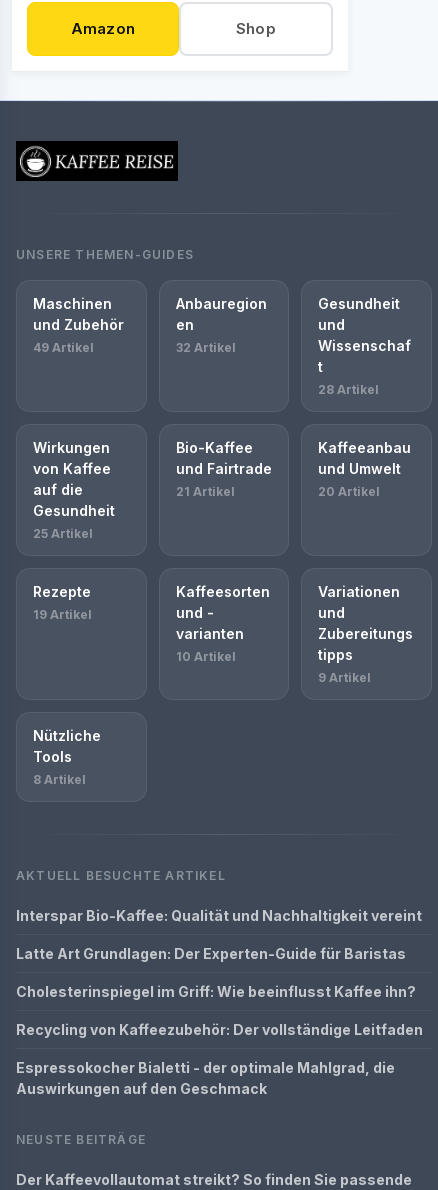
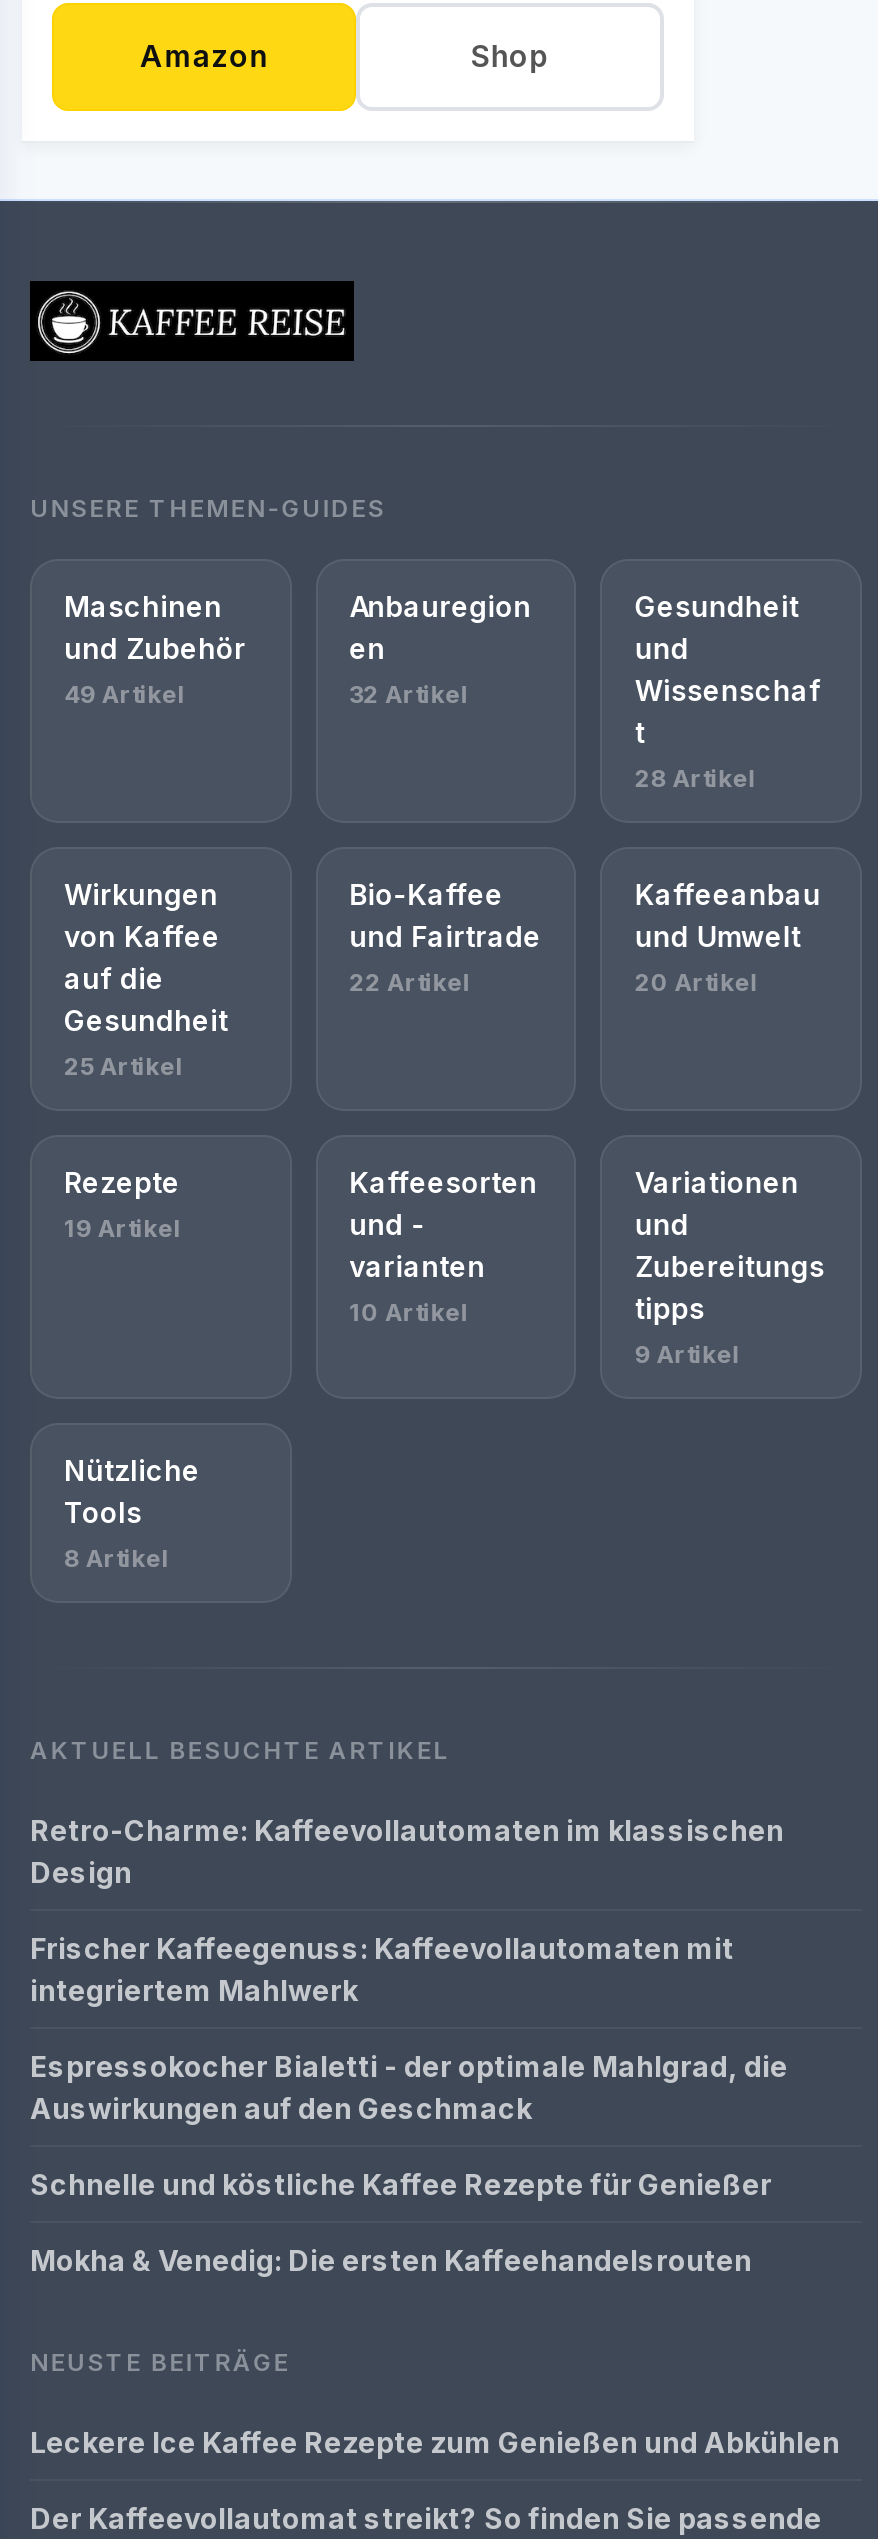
[176,484,235,499] 21 Artikel -> [349,967,471,997] 22 Artikel
[16,907,423,1038] Interspar Bio-Kaffee: Qualität und Nachhaltigkeit vereint | Latte Art Grundlagen: Der Experten-Guide für Baristas | Cholesterinspiegel im Griff: Wie beeinflusst Kaffee ihn? | Recycling von Kaffeezubehör: Der vollständige Leitfaden -> [30,1813,784,2007] Retro-Charme: Kaffeevollautomaten im klassischen | Design | Frischer Kaffeegenuss: Kaffeevollautomaten mit | integriertem Mahlwerk
moved [16,1059,395,1097] -> [30,2049,788,2125]: Espressokocher Bialetti - der optimale Mahlgrad, die | Auswirkungen auf den Geschmack
none -> [30,2167,772,2277] Schnelle und köstliche Kaffee Rezepte für Genießer | Mokha & Venedig: Die ersten Kaffeehandelsrouten
none -> [30,2425,840,2459] Leckere Ice Kaffee Rezepte zum Genießen und Abkühlen

